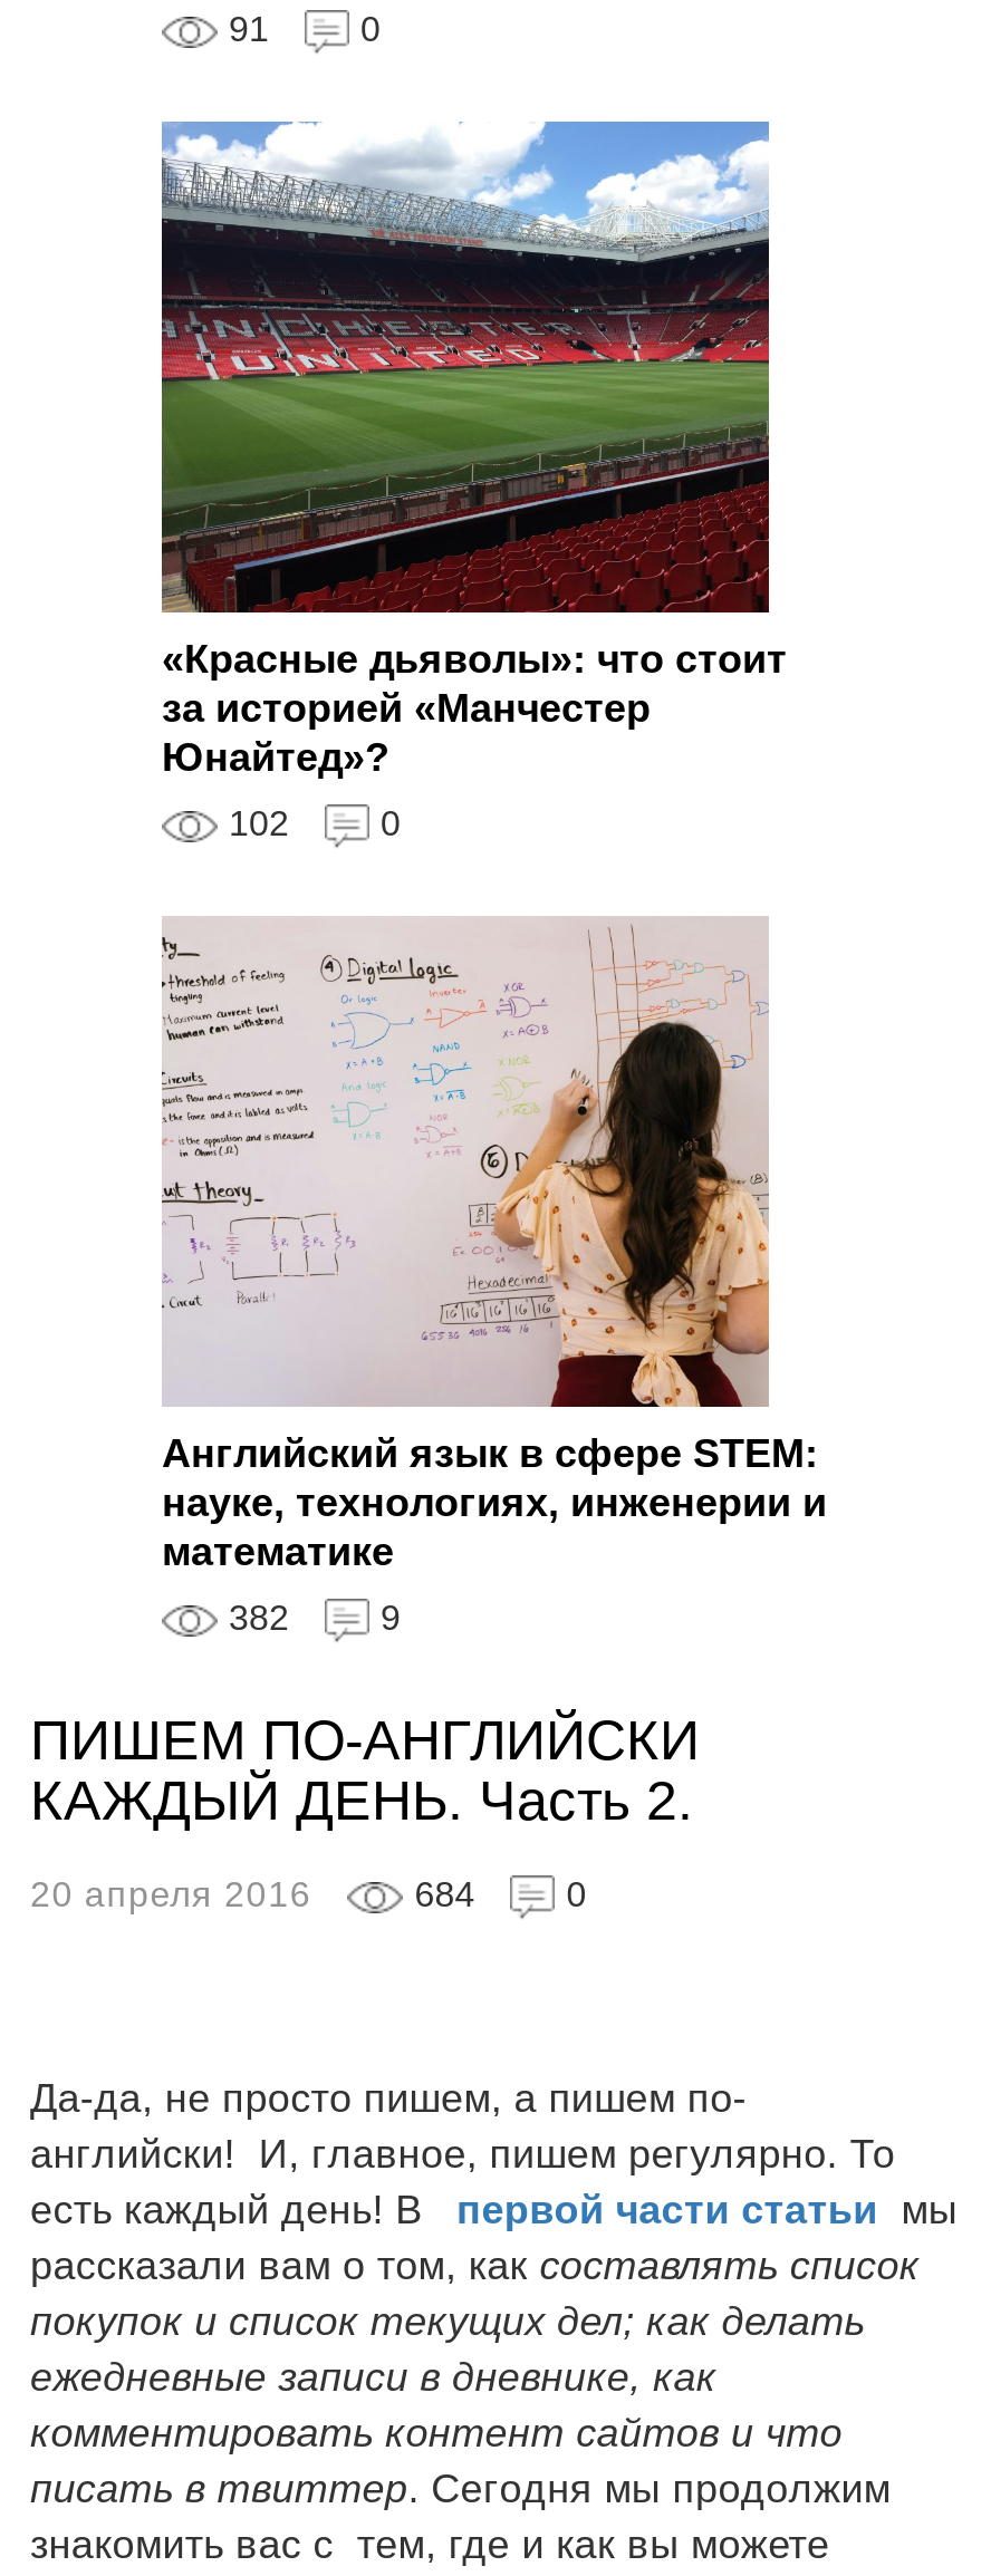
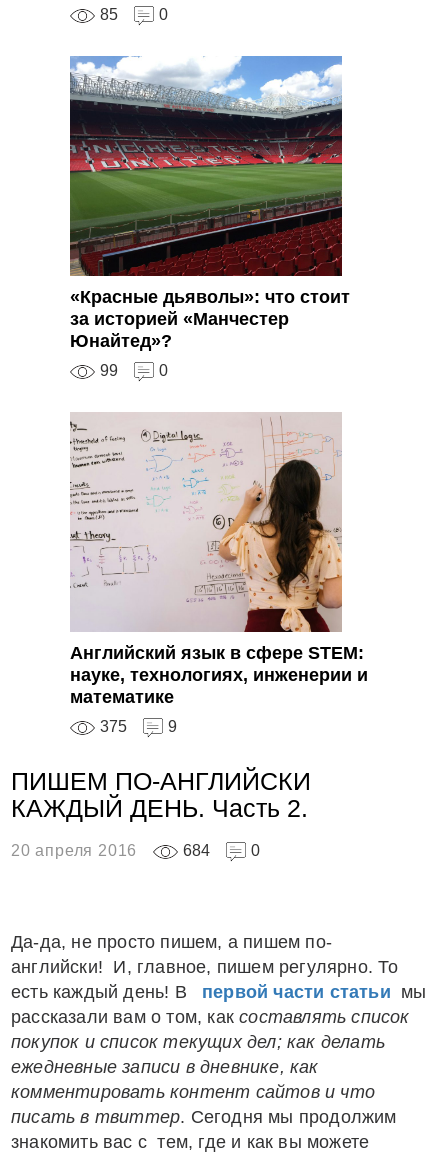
[229,10,269,48] 91 -> [100,6,118,23] 85
[229,805,289,843] 102 -> [100,362,118,379] 99
[229,1599,289,1637] 382 -> [100,718,127,735] 375

